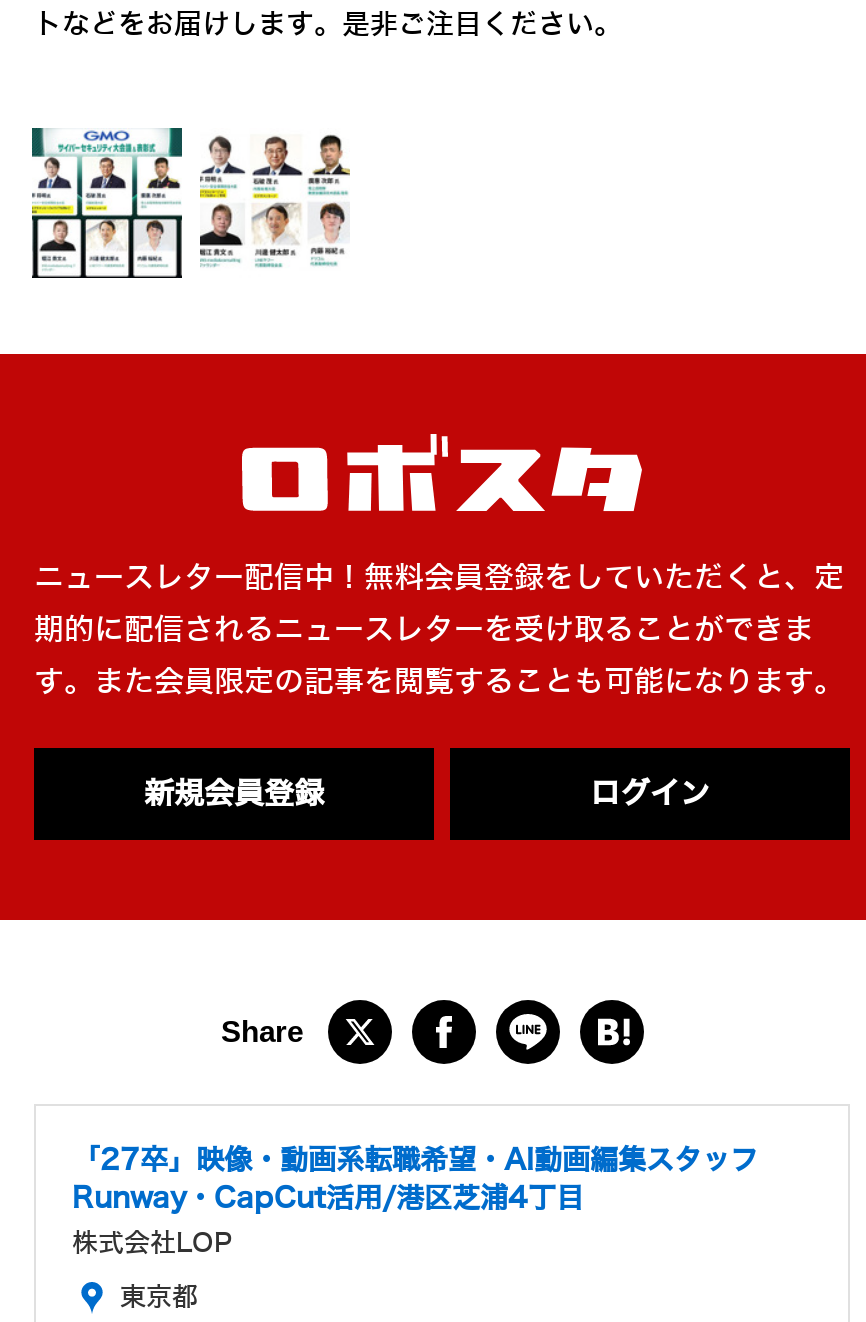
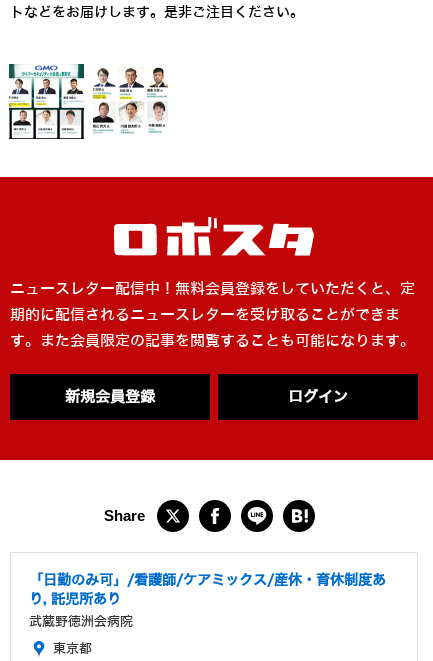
[72,1147,758,1215] 「27卒」映像・動画系転職希望・AI動画編集スタッフ | Runway・CapCut活用/港区芝浦4丁目 -> [29,573,386,607] 「日勤のみ可」/看護師/ケアミックス/産休・育休制度あ | り, 託児所あり
[72,1229,232,1259] 株式会社LOP -> [29,614,133,629] 武蔵野徳洲会病院

